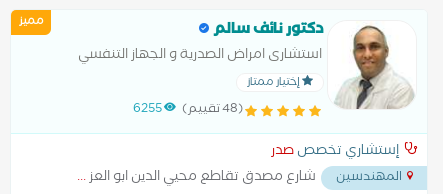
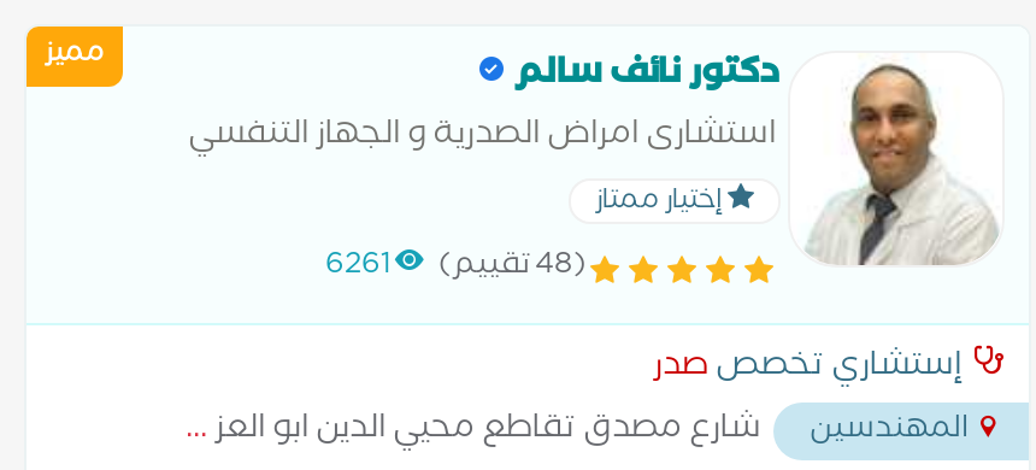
[133,99,162,122] 6255 -> [325,241,390,296] 6261

